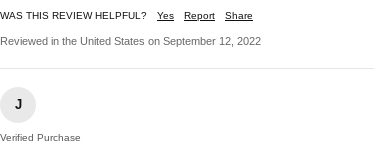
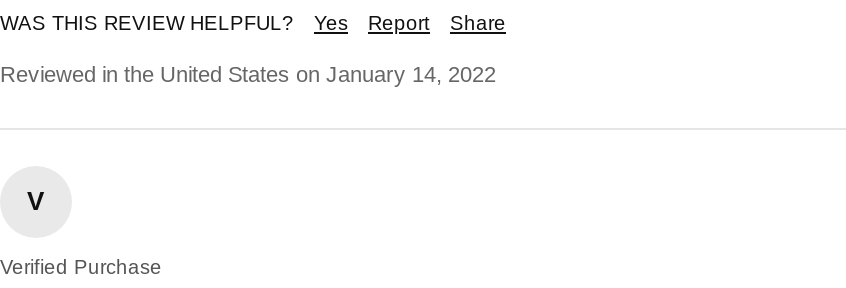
[0,35,261,47] Reviewed in the United States on September 12, 2022 -> [0,62,496,86] Reviewed in the United States on January 14, 2022
[14,97,21,112] J -> [27,186,45,216] V

